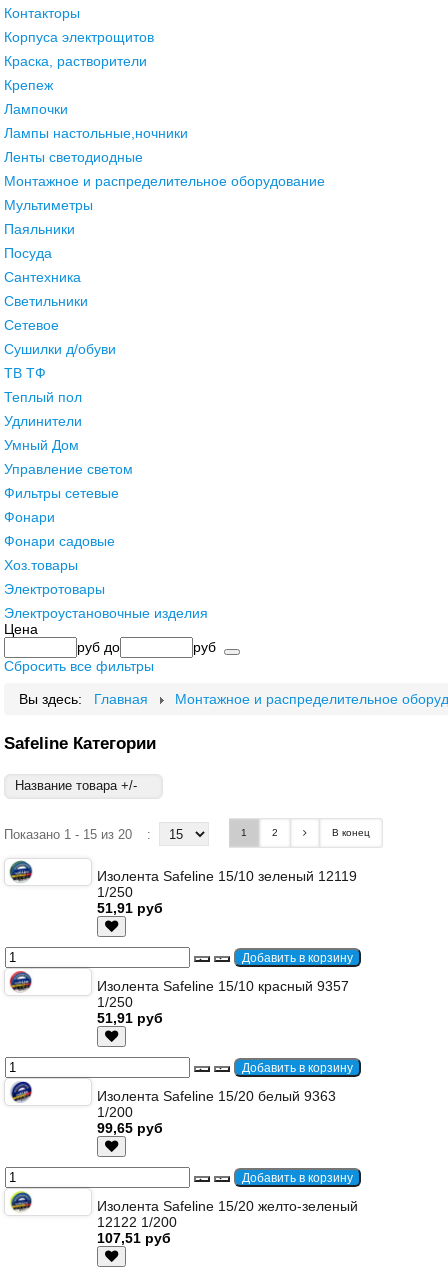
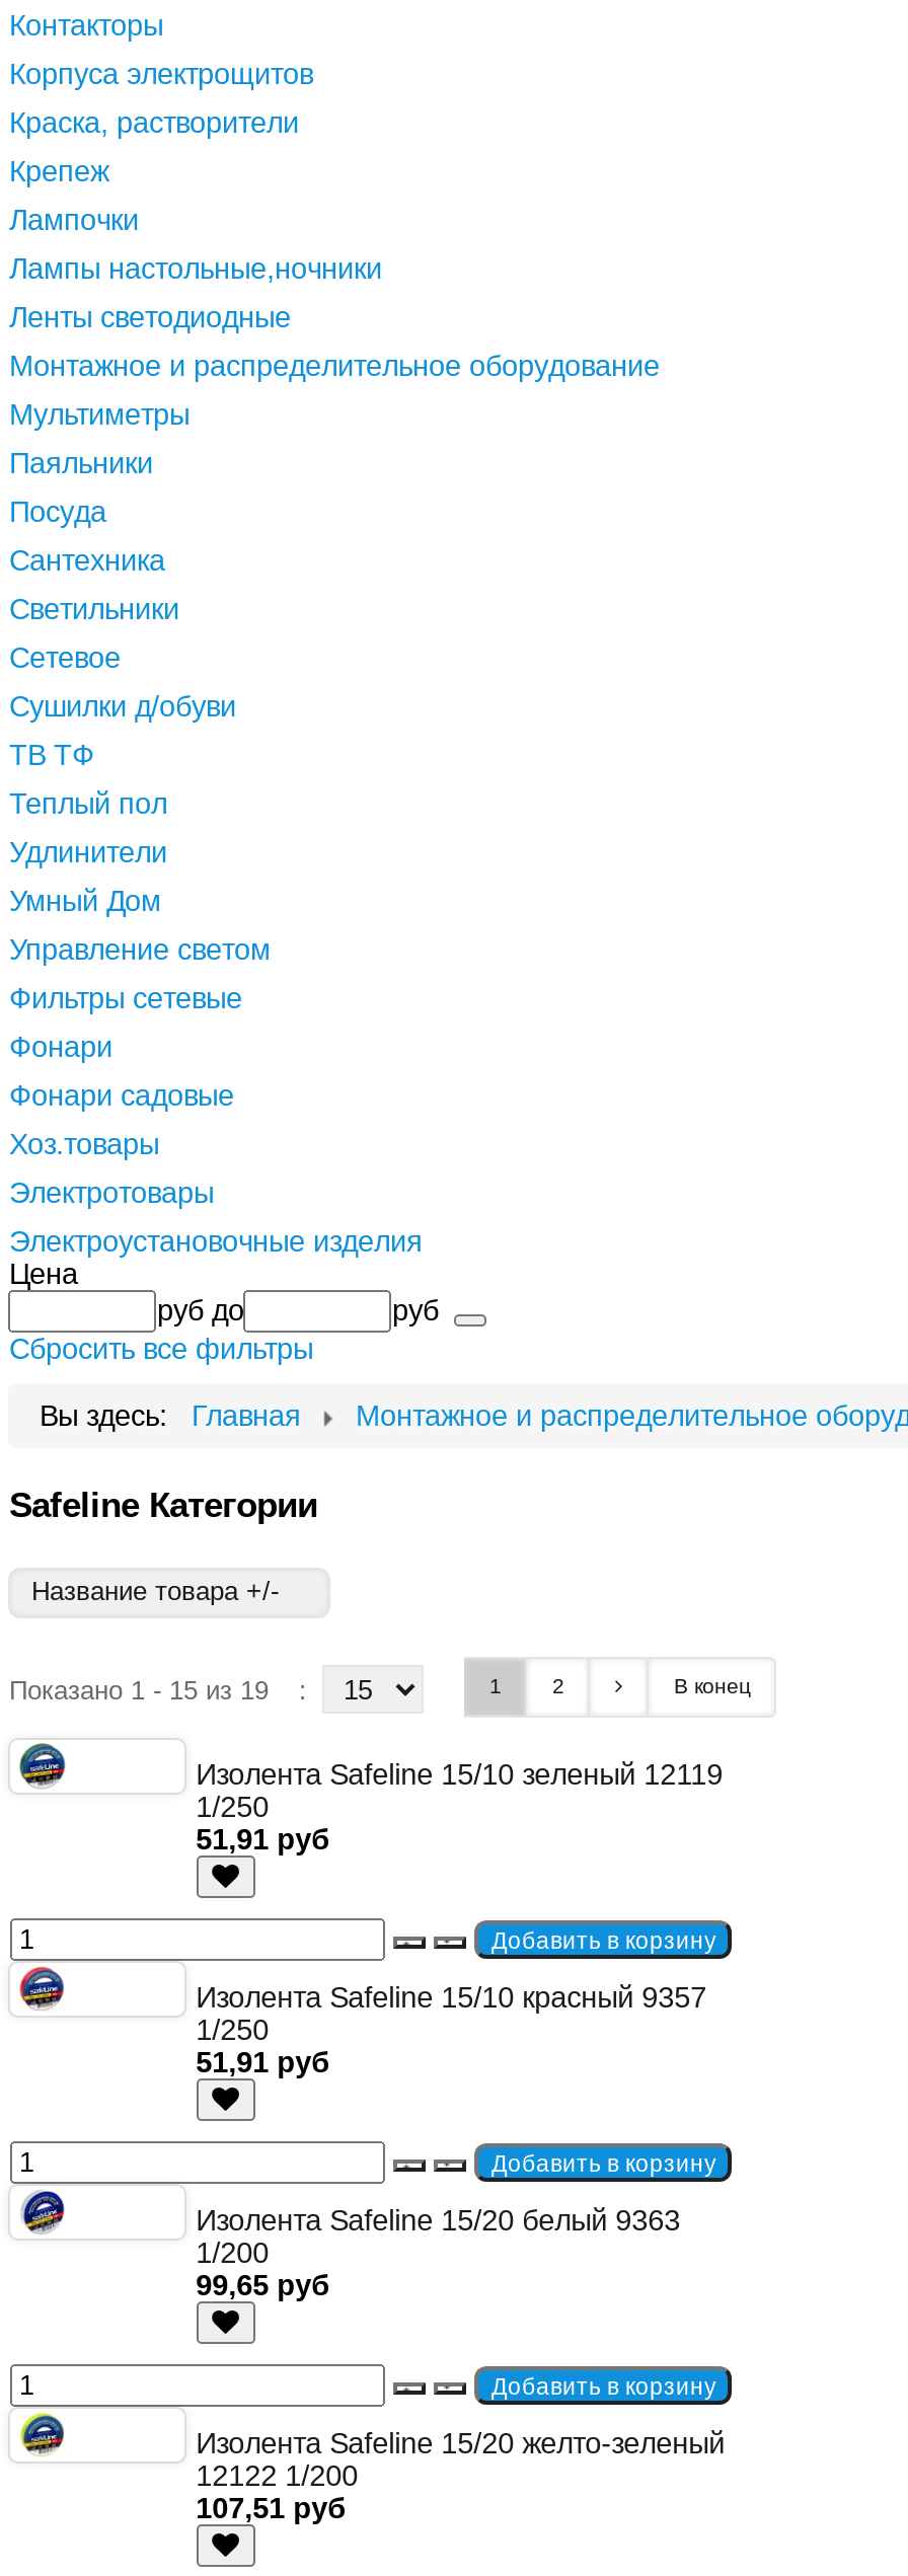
[4,827,132,842] Показано 1 - 15 из 20 -> [9,1675,269,1705] Показано 1 - 15 из 19

